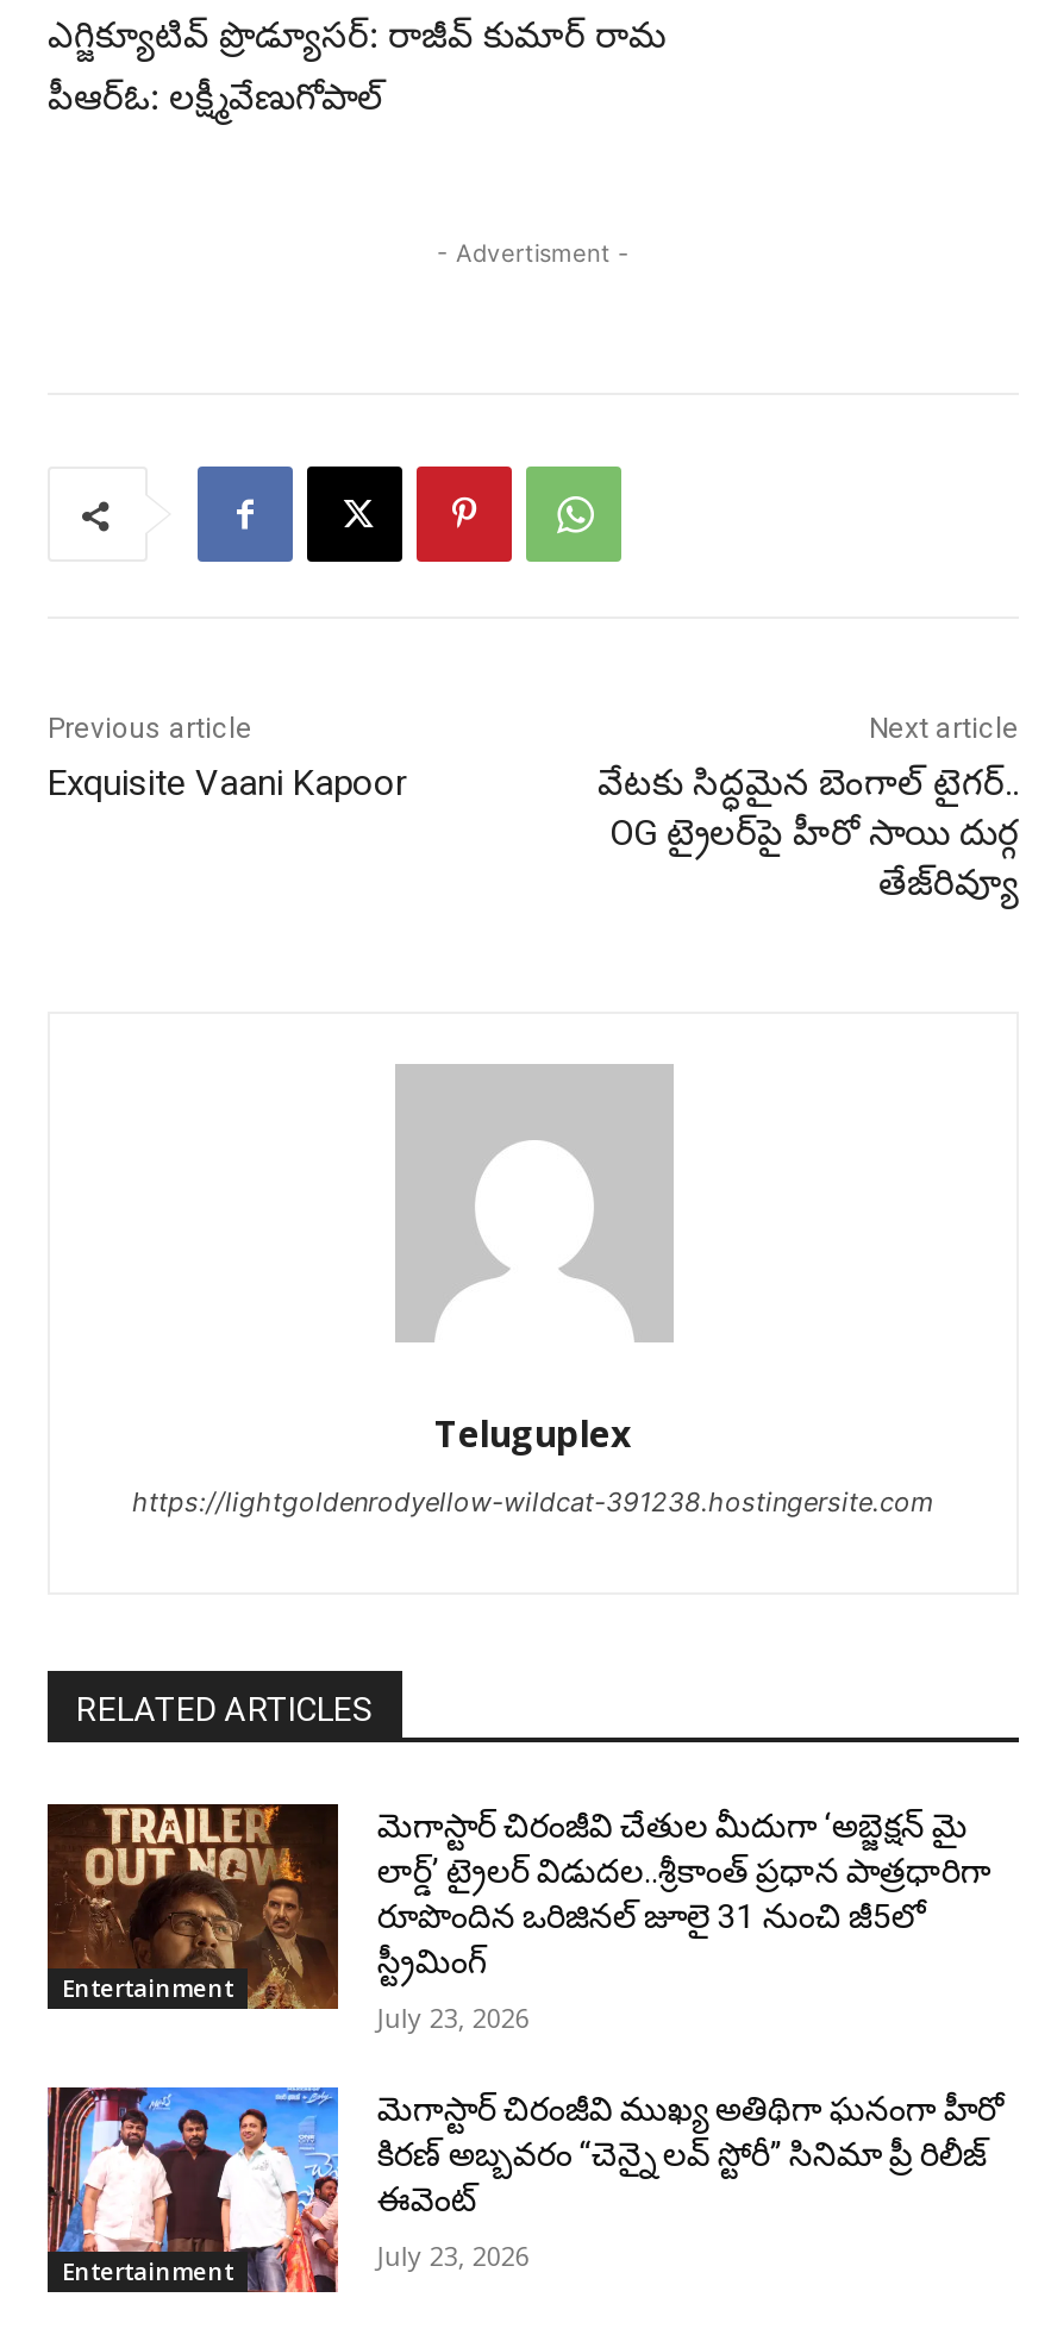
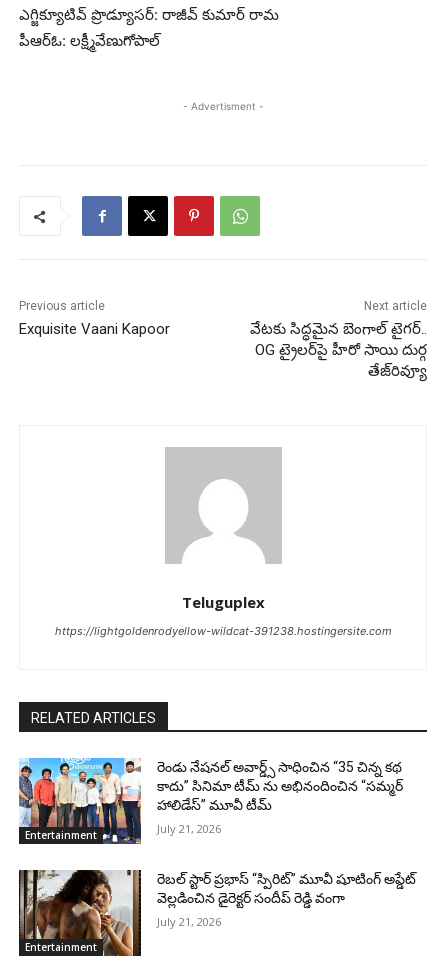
[45,1802,991,2014] [image] | మెగాస్టార్ చిరంజీవి చేతుల మీదుగా ‘అబ్జెక్ష‌న్ మై | లార్డ్‌’ ట్రైల‌ర్ విడుద‌ల..శ్రీకాంత్ ప్ర‌ధాన పాత్ర‌ధారిగా | రూపొందిన ఒరిజిన‌ల్ జూలై 31 నుంచి జీ5లో | స్ట్రీమింగ్ -> [18,757,403,845] [image] | రెండు నేషనల్ అవార్డ్స్ సాధించిన “35 చిన్న కథ | కాదు” సినిమా టీమ్ ను అభినందించిన “సమ్మర్ | హాలిడేస్” మూవీ టీమ్
[377,2000,529,2036] July 23, 2026 -> [157,821,221,836] July 21, 2026
[45,2085,1003,2295] [image] | మెగాస్టార్ చిరంజీవి ముఖ్య అతిథిగా ఘనంగా హీరో | కిరణ్ అబ్బవరం “చెన్నై లవ్ స్టోరీ” సినిమా ప్రీ రిలీజ్ | ఈవెంట్ -> [18,869,416,957] [image] | రెబల్ స్టార్ ప్రభాస్ “స్పిరిట్” మూవీ షూటింగ్ అప్డేట్ | వెల్లడించిన డైరెక్టర్ సందీప్ రెడ్డి వంగా
[377,2238,529,2274] July 23, 2026 -> [157,914,221,929] July 21, 2026

